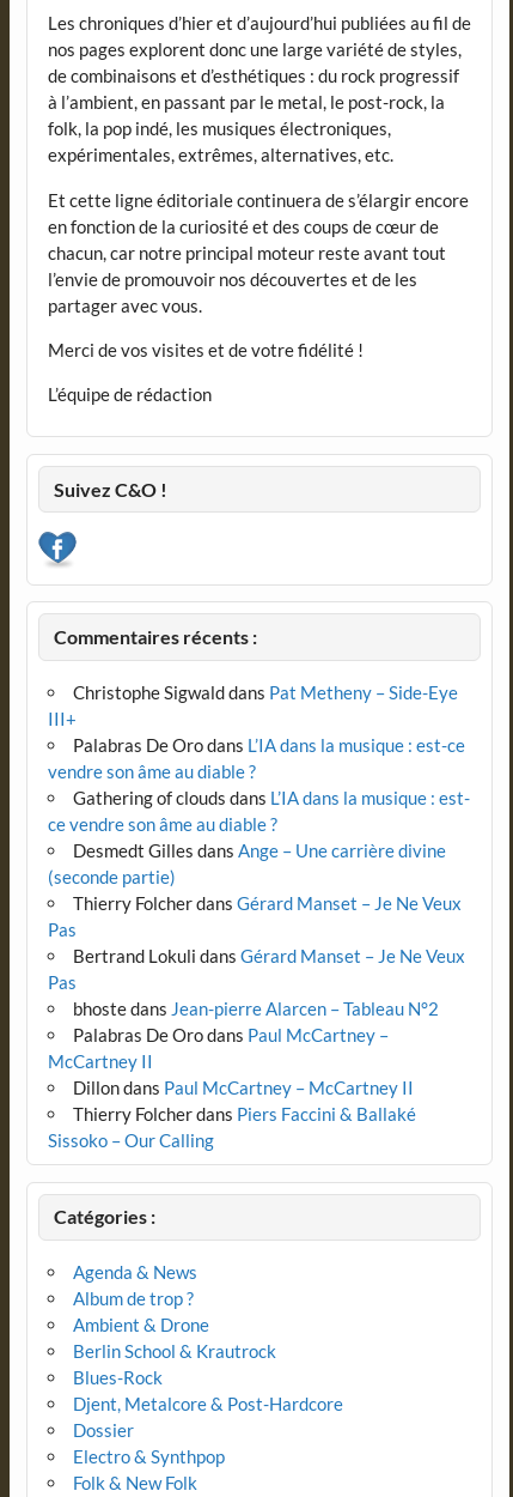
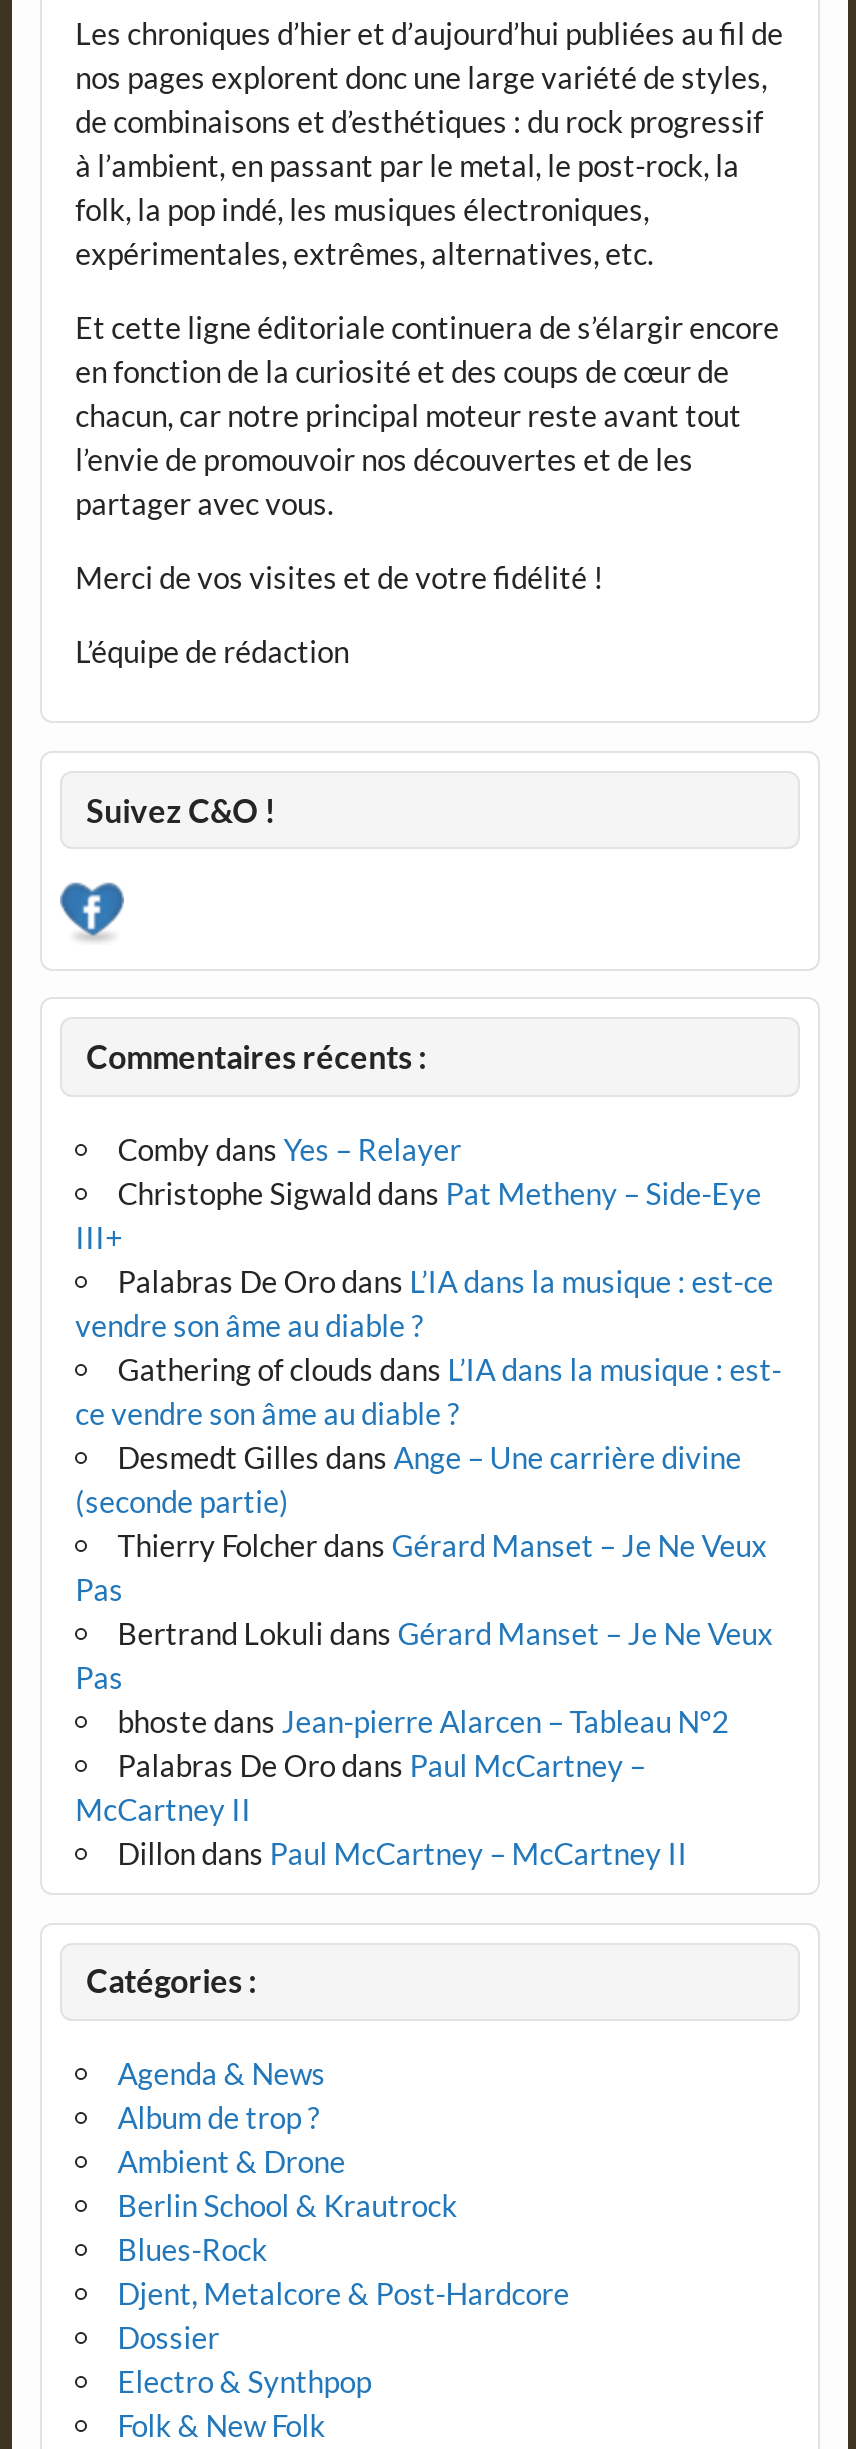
none -> [118,1130,462,1166] Comby dans Yes – Relayer
moved [47,681,470,1098] -> [75,1174,782,1870]: Christophe Sigwald dans Pat Metheny – Side-Eye | III+ | Palabras De Oro dans L’IA dans la musique : est-ce | ... | McCartney II | Dillon dans Paul McCartney – McCartney II
[47,1103,416,1151] Thierry Folcherdans Piers Faccini & Ballaké | Sissoko – Our Calling -> none

